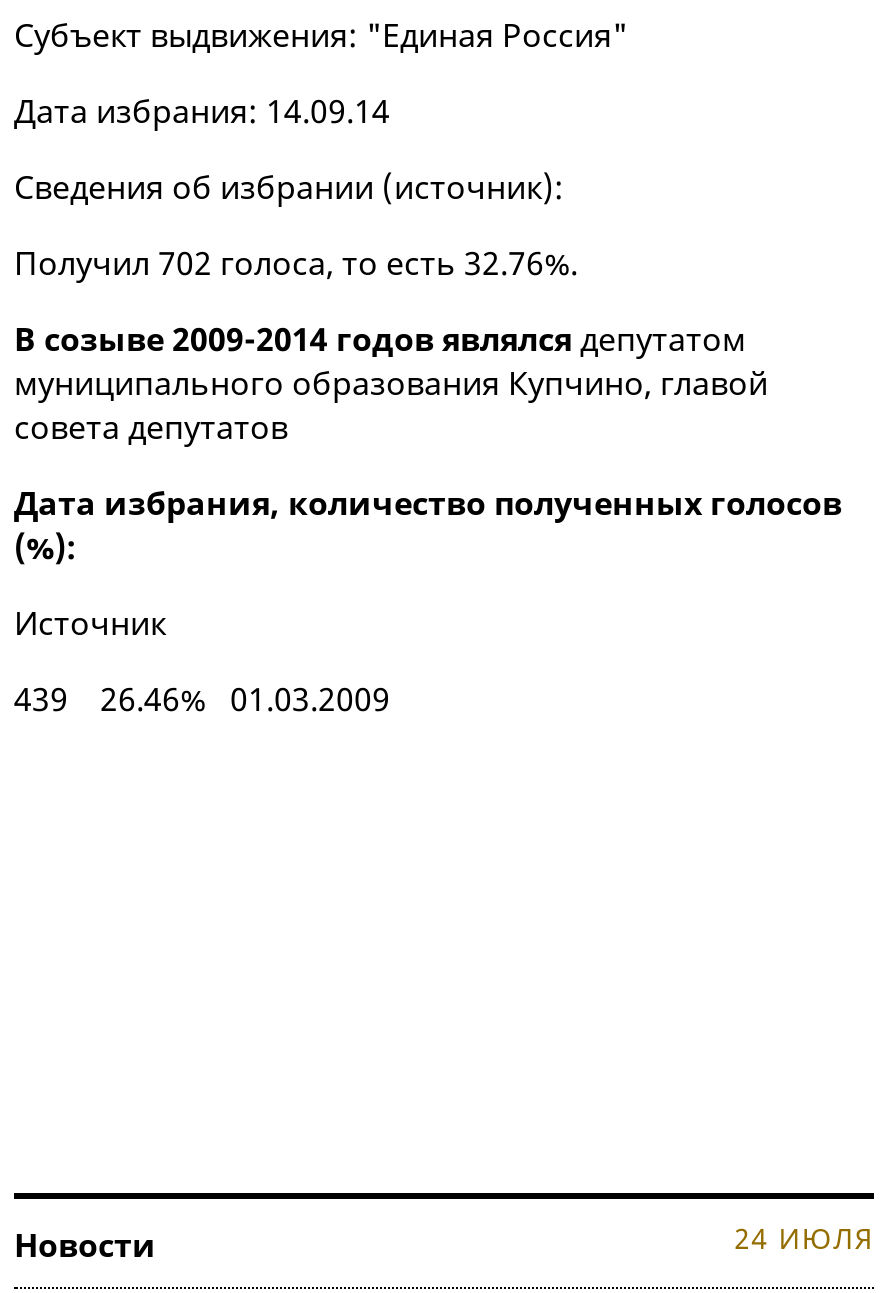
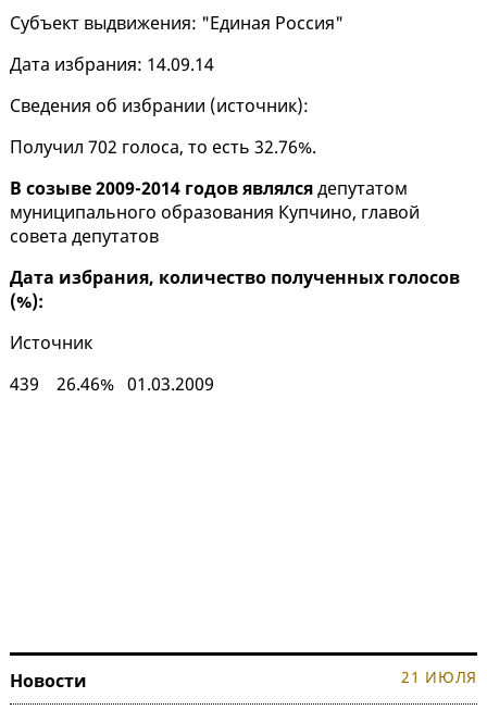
[734,1219,874,1257] 24 ИЮЛЯ -> [401,667,477,687] 21 ИЮЛЯ

